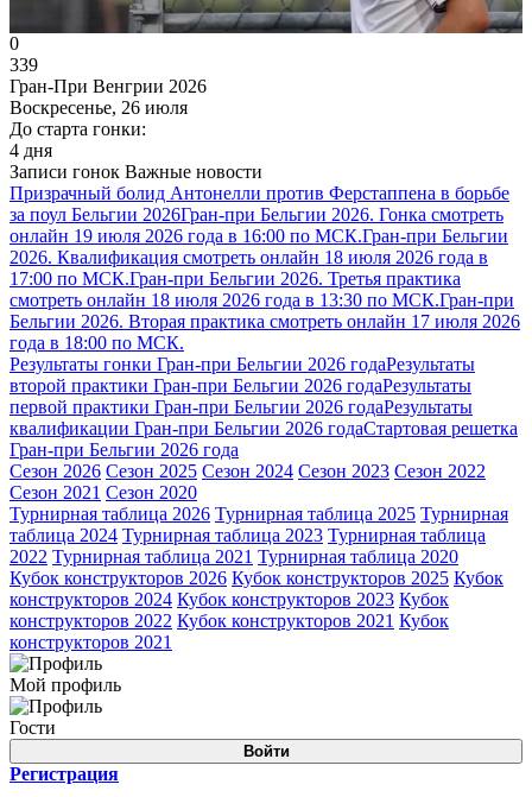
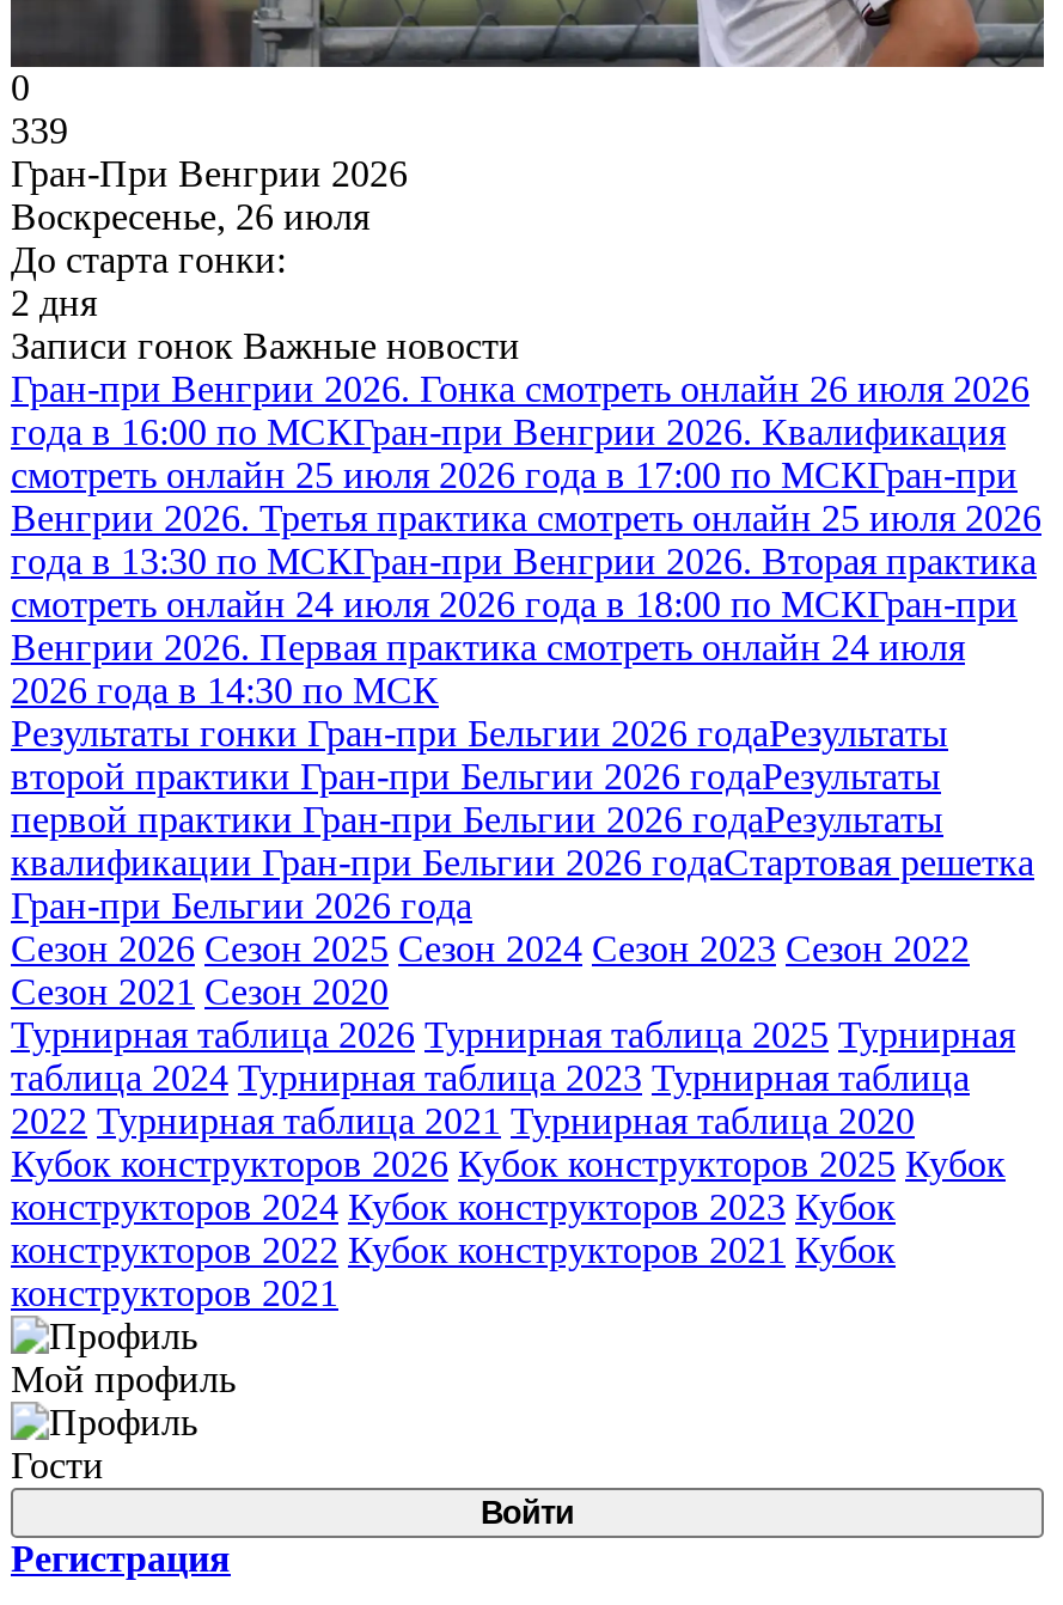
[9,140,52,160] 4 дня -> [11,282,97,323] 2 дня
[9,183,520,353] Призрачный болид Антонелли против Ферстаппена в борьбе | за поул Бельгии 2026Гран-при Бельгии 2026. Гонка смотреть | онлайн 19 июля 2026 года в 16:00 по МСК.Гран-при Бельгии | 2026. Квалификация смотреть онлайн 18 июля 2026 года в | 17:00 по МСК.Гран-при Бельгии 2026. Третья практика | смотреть онлайн 18 июля 2026 года в 13:30 по МСК.Гран-при | Бельгии 2026. Вторая практика смотреть онлайн 17 июля 2026 | года в 18:00 по МСК. -> [11,368,1041,710] Гран-при Венгрии 2026. Гонка смотреть онлайн 26 июля 2026 | года в 16:00 по МСКГран-при Венгрии 2026. Квалификация | смотреть онлайн 25 июля 2026 года в 17:00 по МСКГран-при | Венгрии 2026. Третья практика смотреть онлайн 25 июля 2026 | года в 13:30 по МСКГран-при Венгрии 2026. Вторая практика | смотреть онлайн 24 июля 2026 года в 18:00 по МСКГран-при | Венгрии 2026. Первая практика смотреть онлайн 24 июля | 2026 года в 14:30 по МСК

